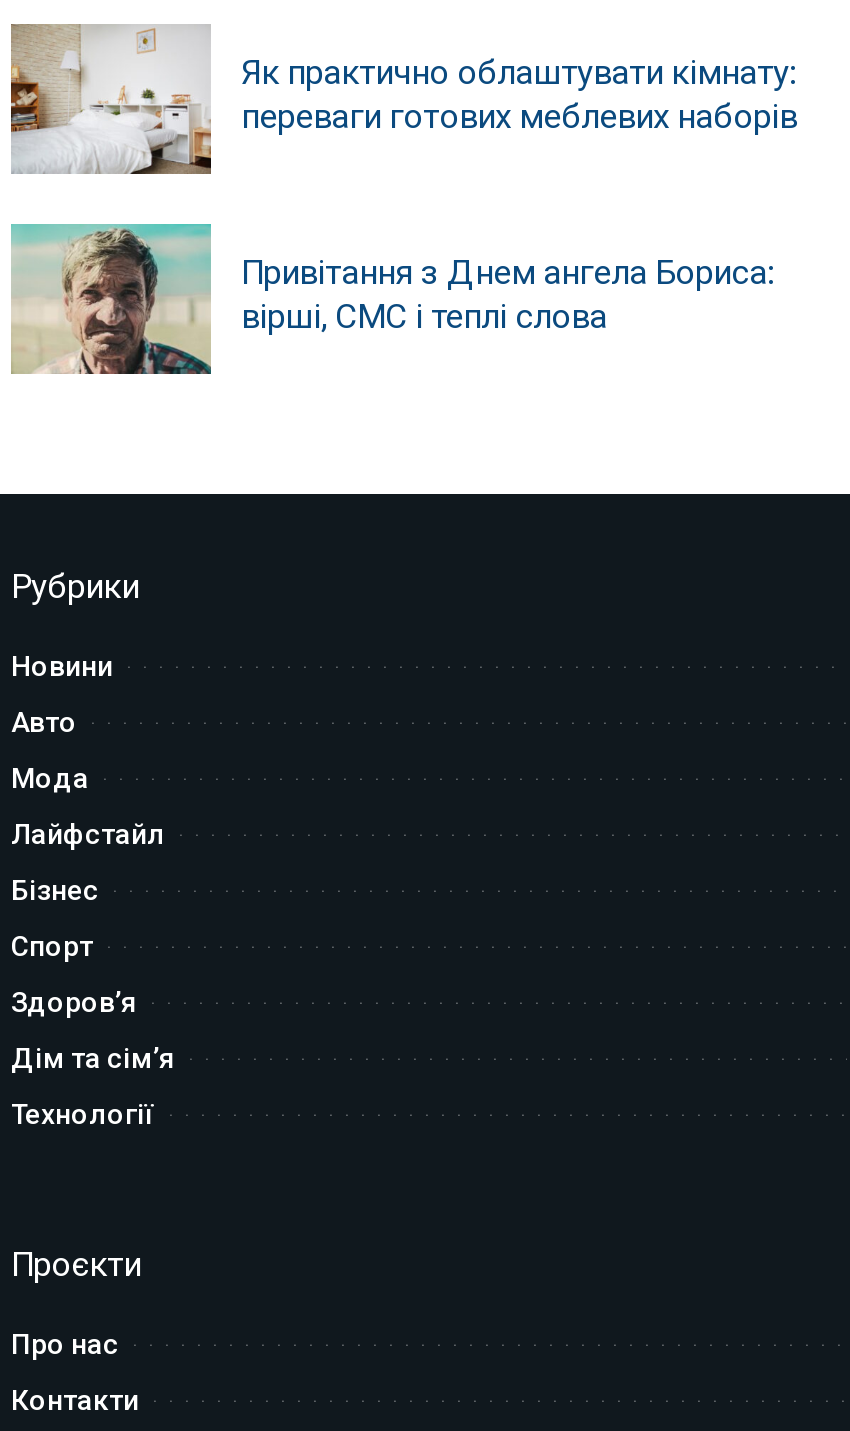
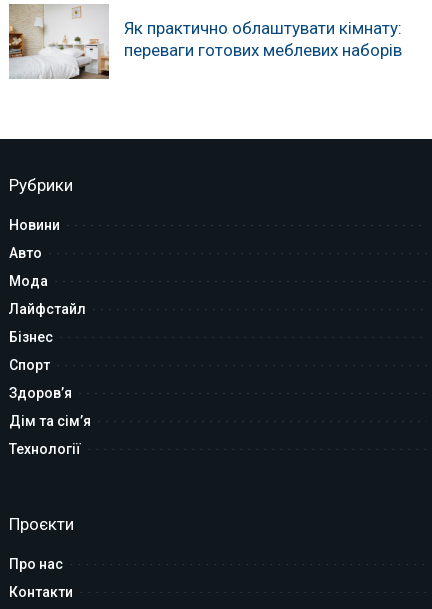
[11,224,775,376] [image] | Привітання з Днем ангела Бориса: | вірші, СМС і теплі слова -> none

